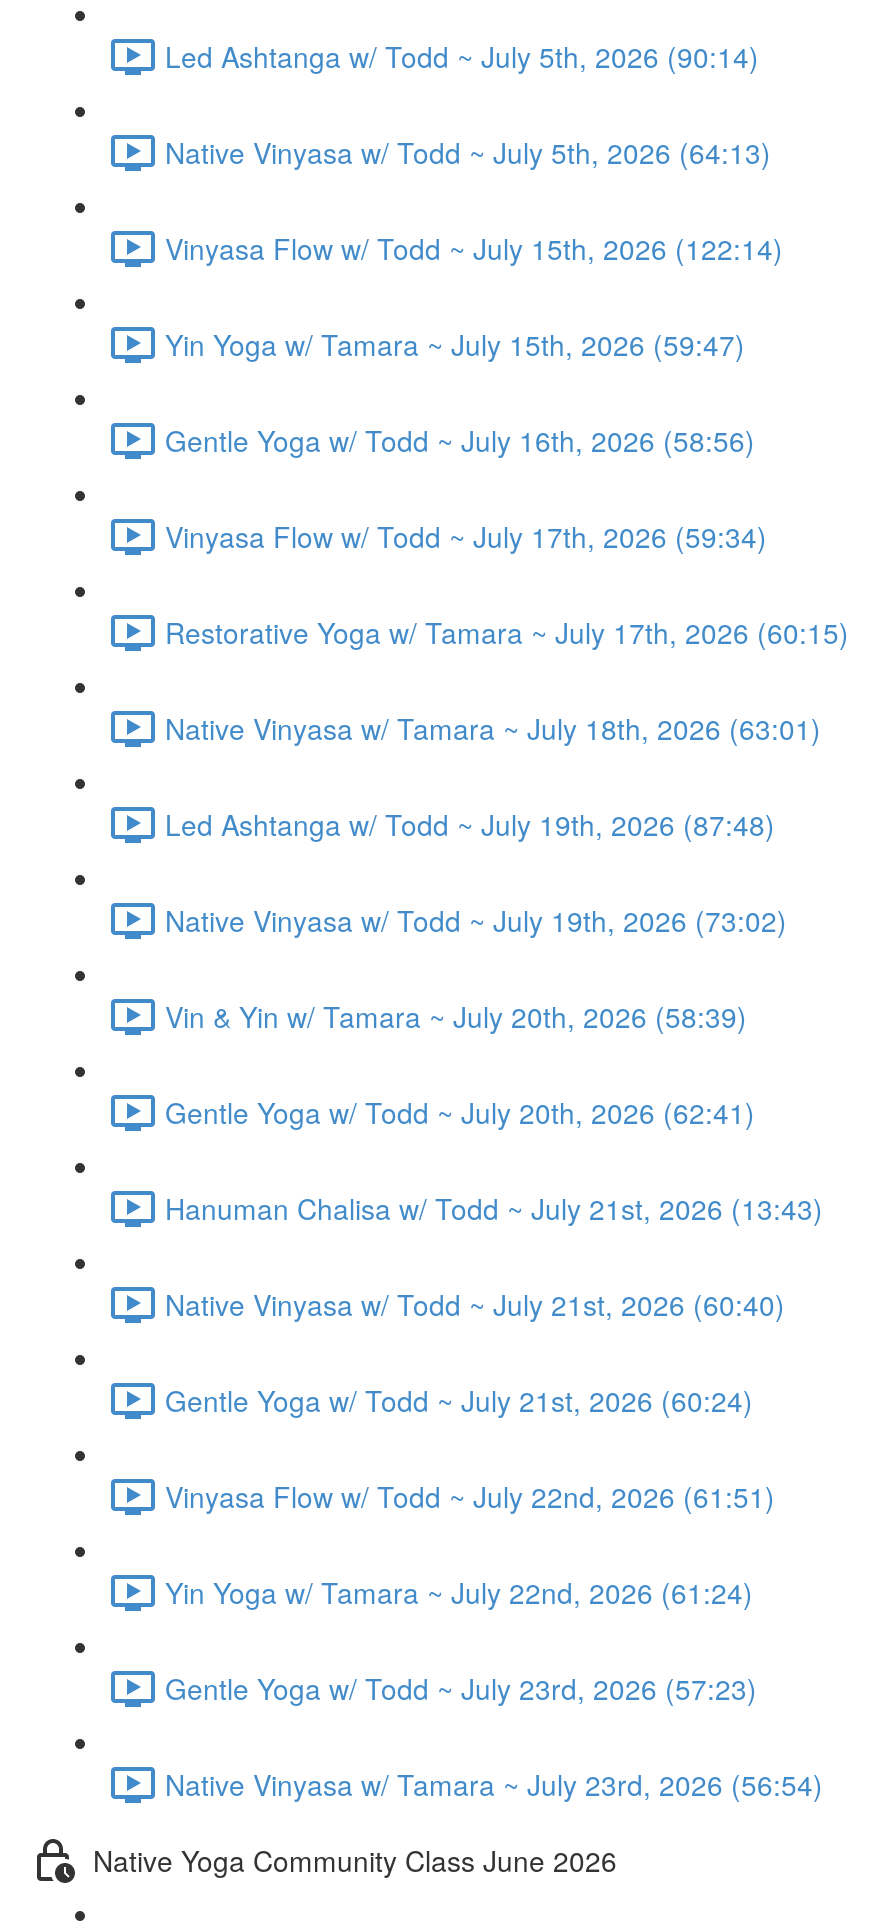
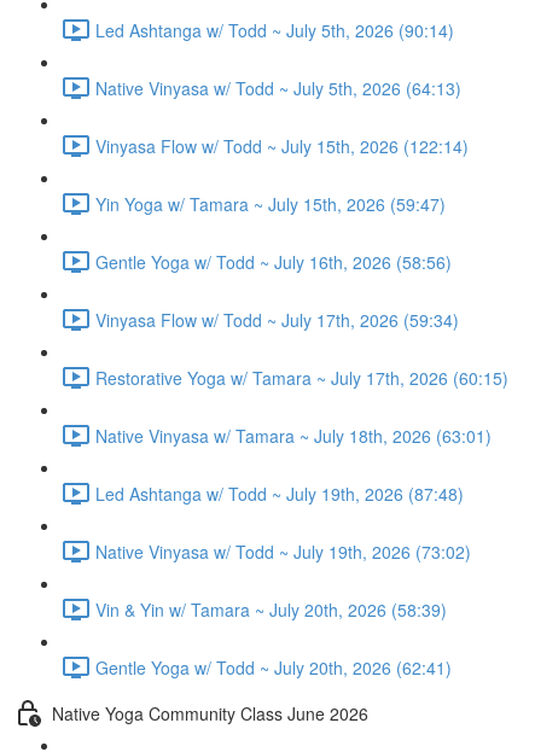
[165,1188,823,1804] Hanuman Chalisa w/ Todd ~ July 21st, 2026 (13:43) | Native Vinyasa w/ Todd ~ July 21st, 2026 (60:40) | Gentle Yoga w/ Todd ~ July 21st, 2026 (60:24) | Vinyasa Flow w/ Todd ~ July 22nd, 2026 (61:51) | Yin Yoga w/ Tamara ~ July 22nd, 2026 (61:24) | Gentle Yoga w/ Todd ~ July 23rd, 2026 (57:23) | Native Vinyasa w/ Tamara ~ July 23rd, 2026 (56:54) -> none

